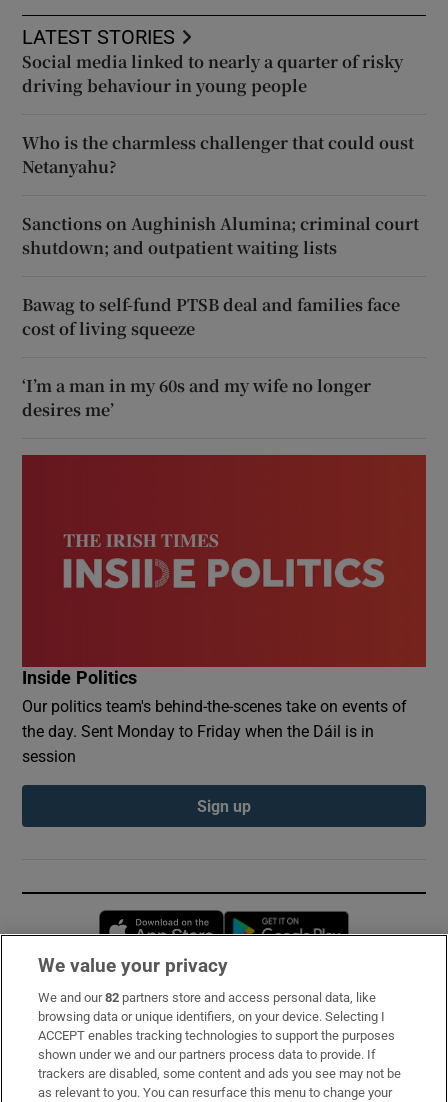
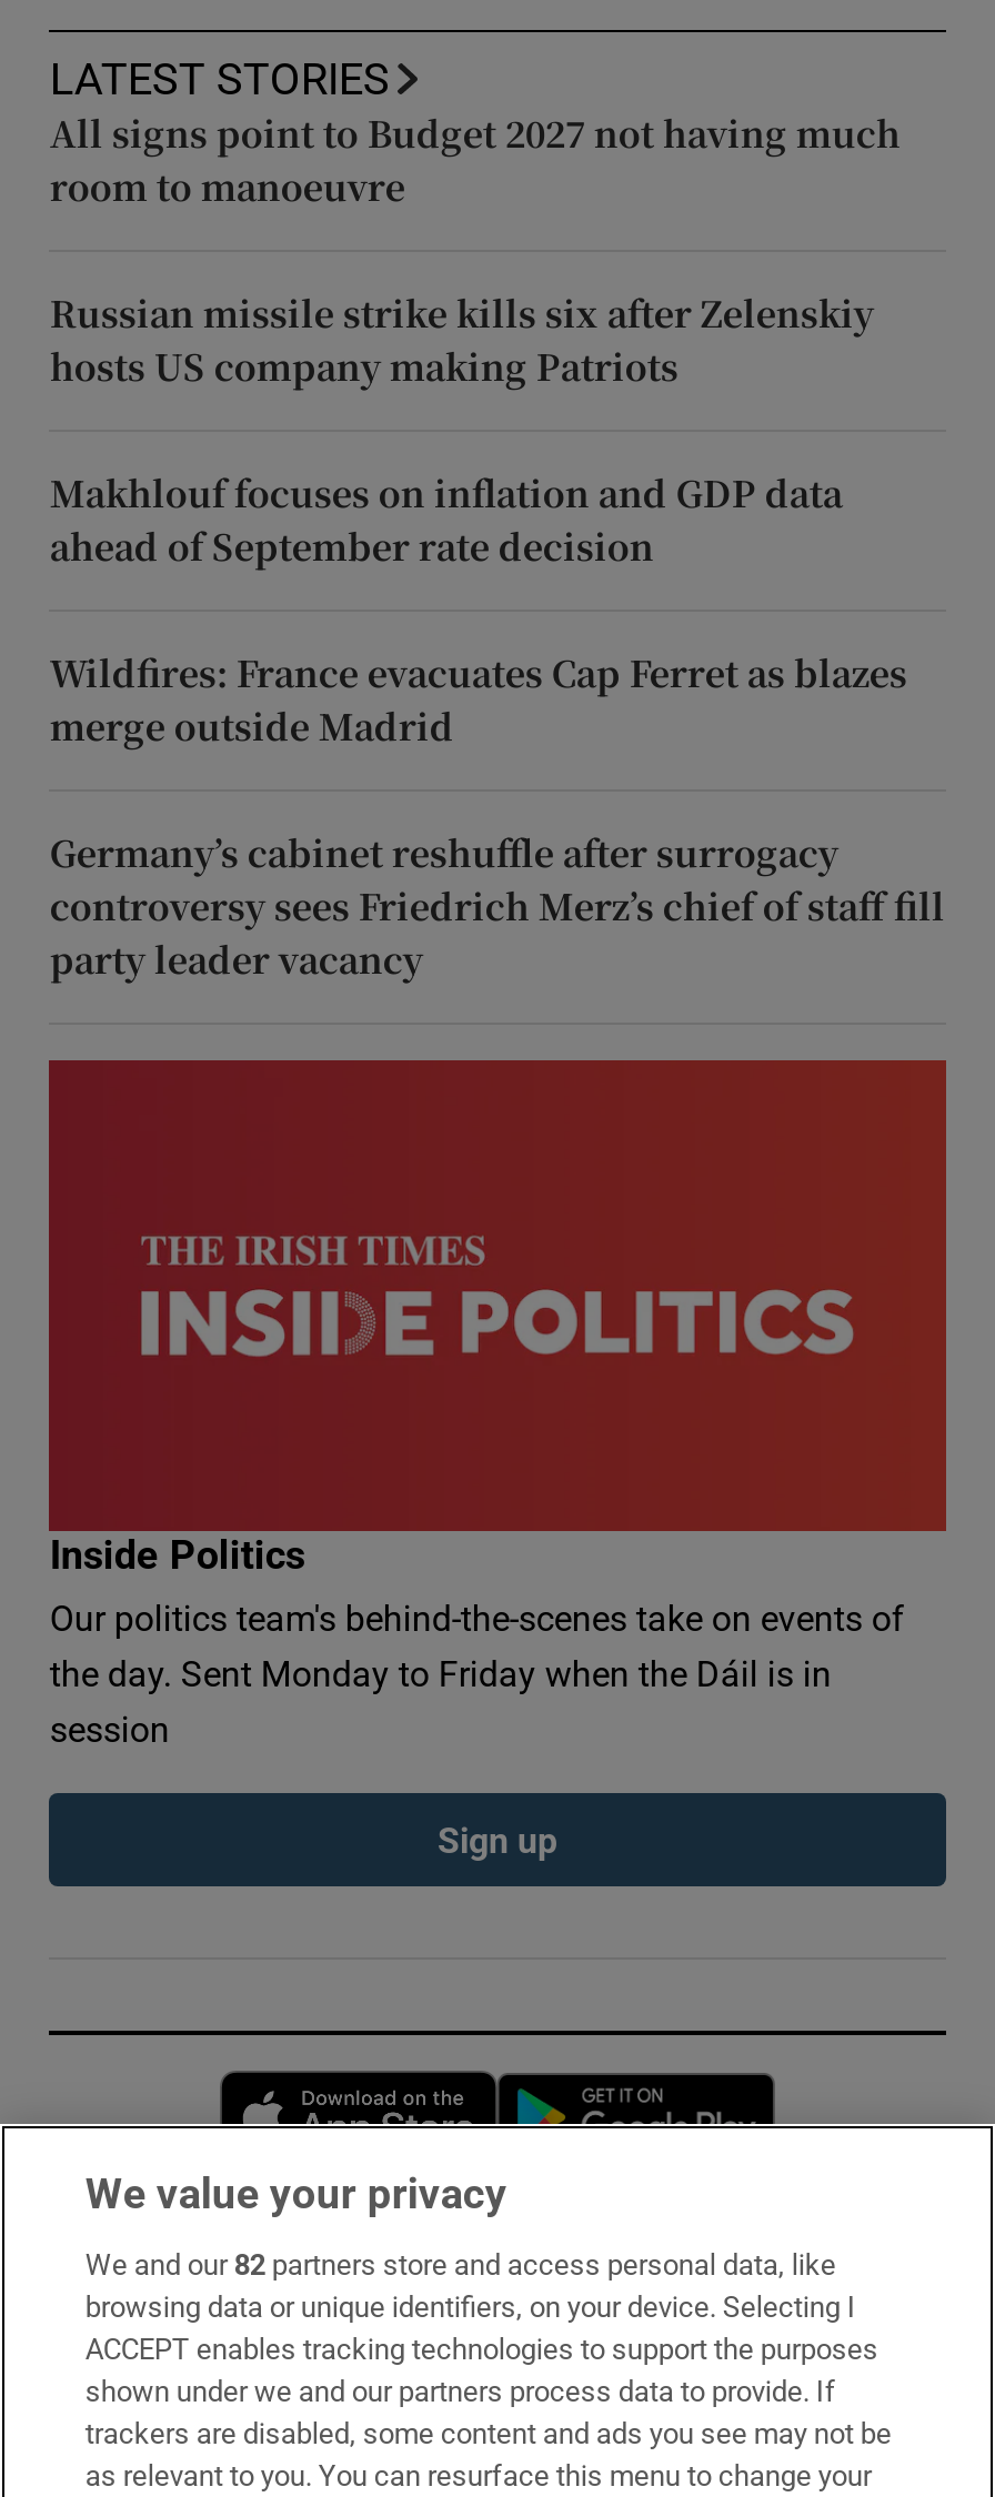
[22,50,403,97] Social media linked to nearly a quarter of risky | driving behaviour in young people -> [50,109,900,213] All signs point to Budget 2027 not having much | room to manoeuvre
[22,131,414,178] Who is the charmless challenger that could oust | Netanyahu? -> [50,288,874,393] Russian missile strike kills six after Zelenskiy | hosts US company making Patriots
[22,212,419,259] Sanctions on Aughinish Alumina; criminal court | shutdown; and outpatient waiting lists -> [50,468,843,573] Makhlouf focuses on inflation and GDP data | ahead of September rate decision
[22,293,400,340] Bawag to self-fund PTSB deal and families face | cost of living squeeze -> [50,648,907,753] Wildfires: France evacuates Cap Ferret as blazes | merge outside Madrid
[22,374,371,421] ‘I’m a man in my 60s and my wife no longer | desires me’ -> [50,828,945,986] Germany’s cabinet reshuffle after surrogacy | controversy sees Friedrich Merz’s chief of staff fill | party leader vacancy

